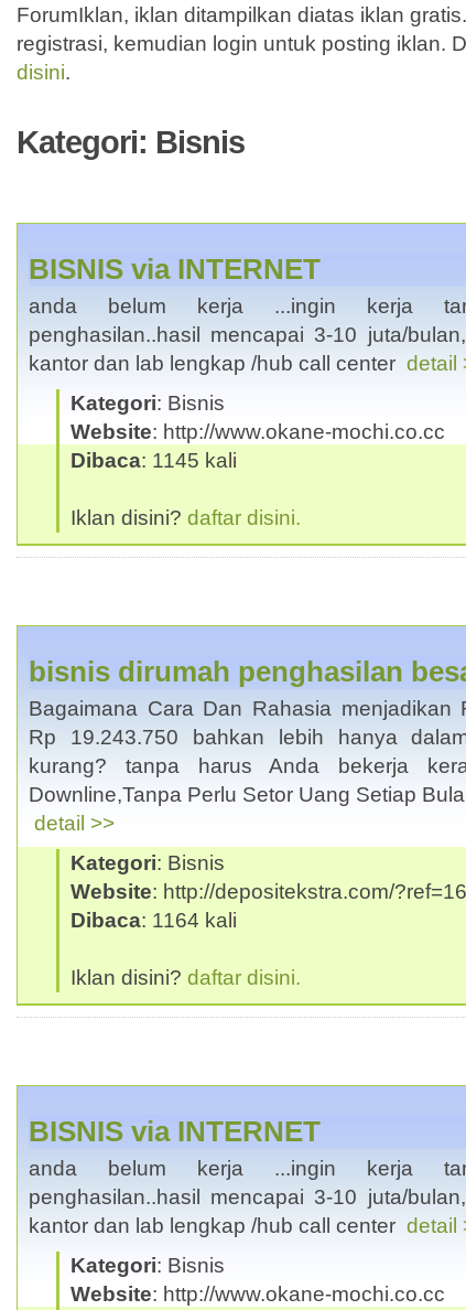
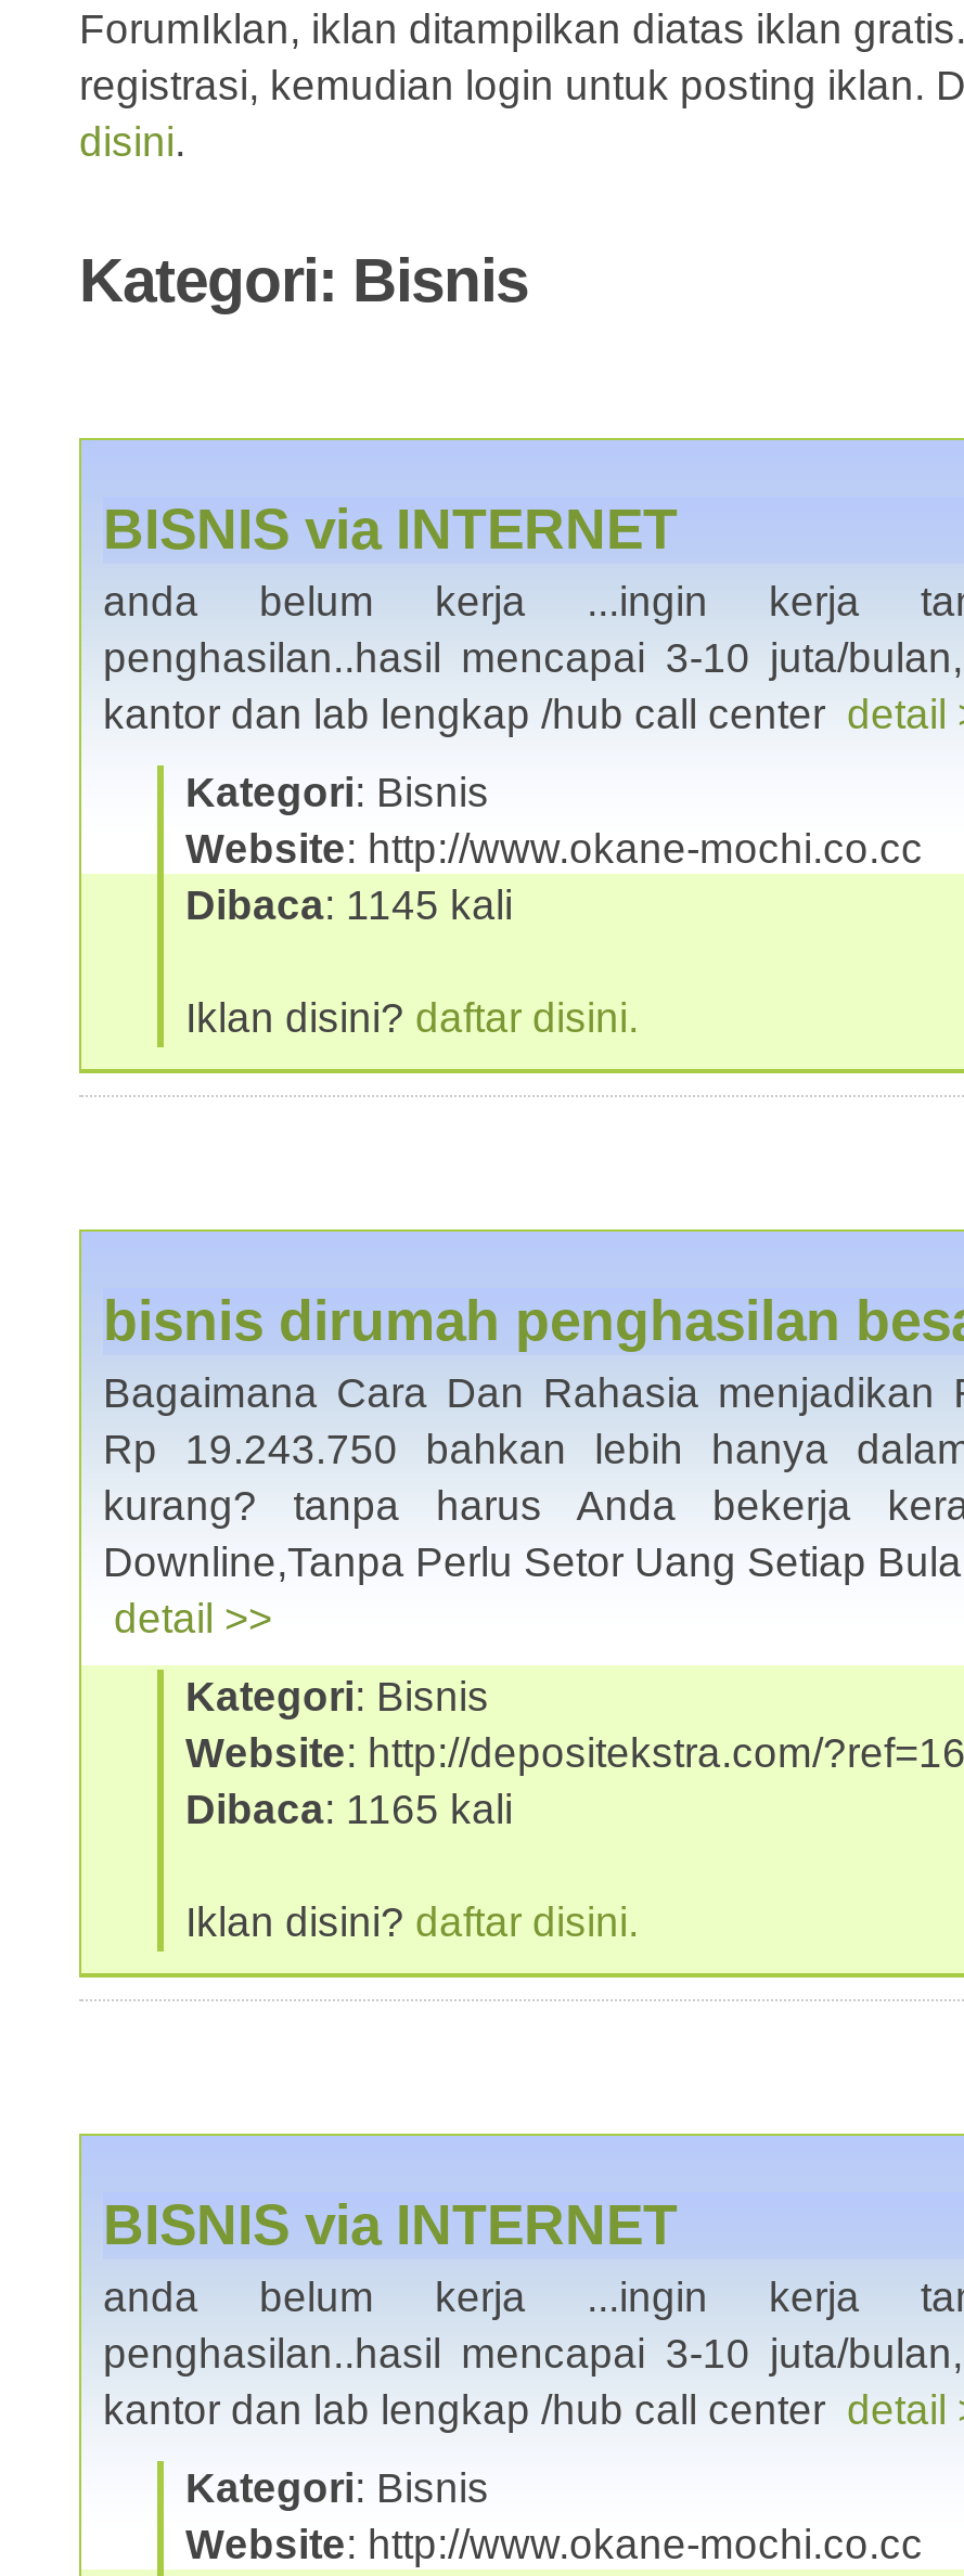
[71,909,237,932] Dibaca: 1164 kali -> [185,1787,513,1832] Dibaca: 1165 kali

